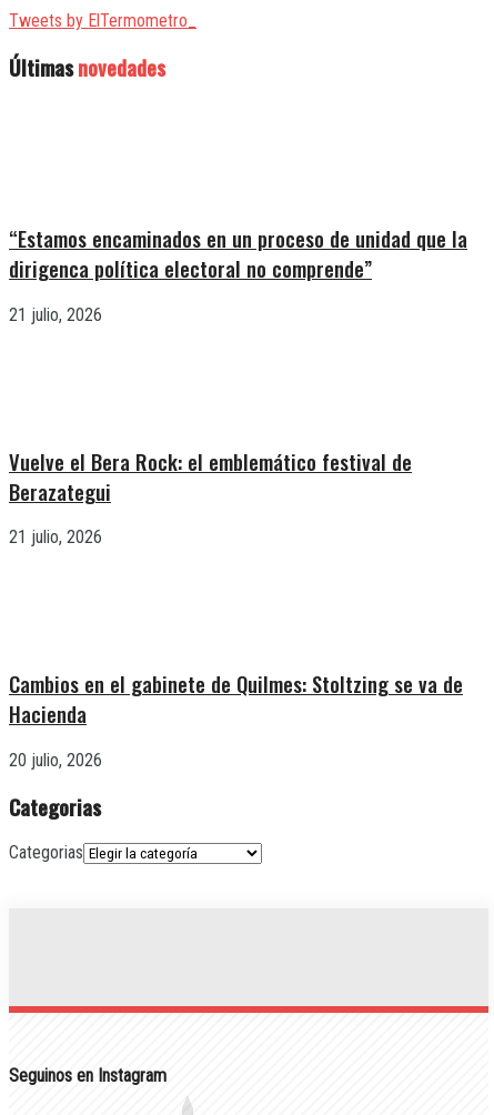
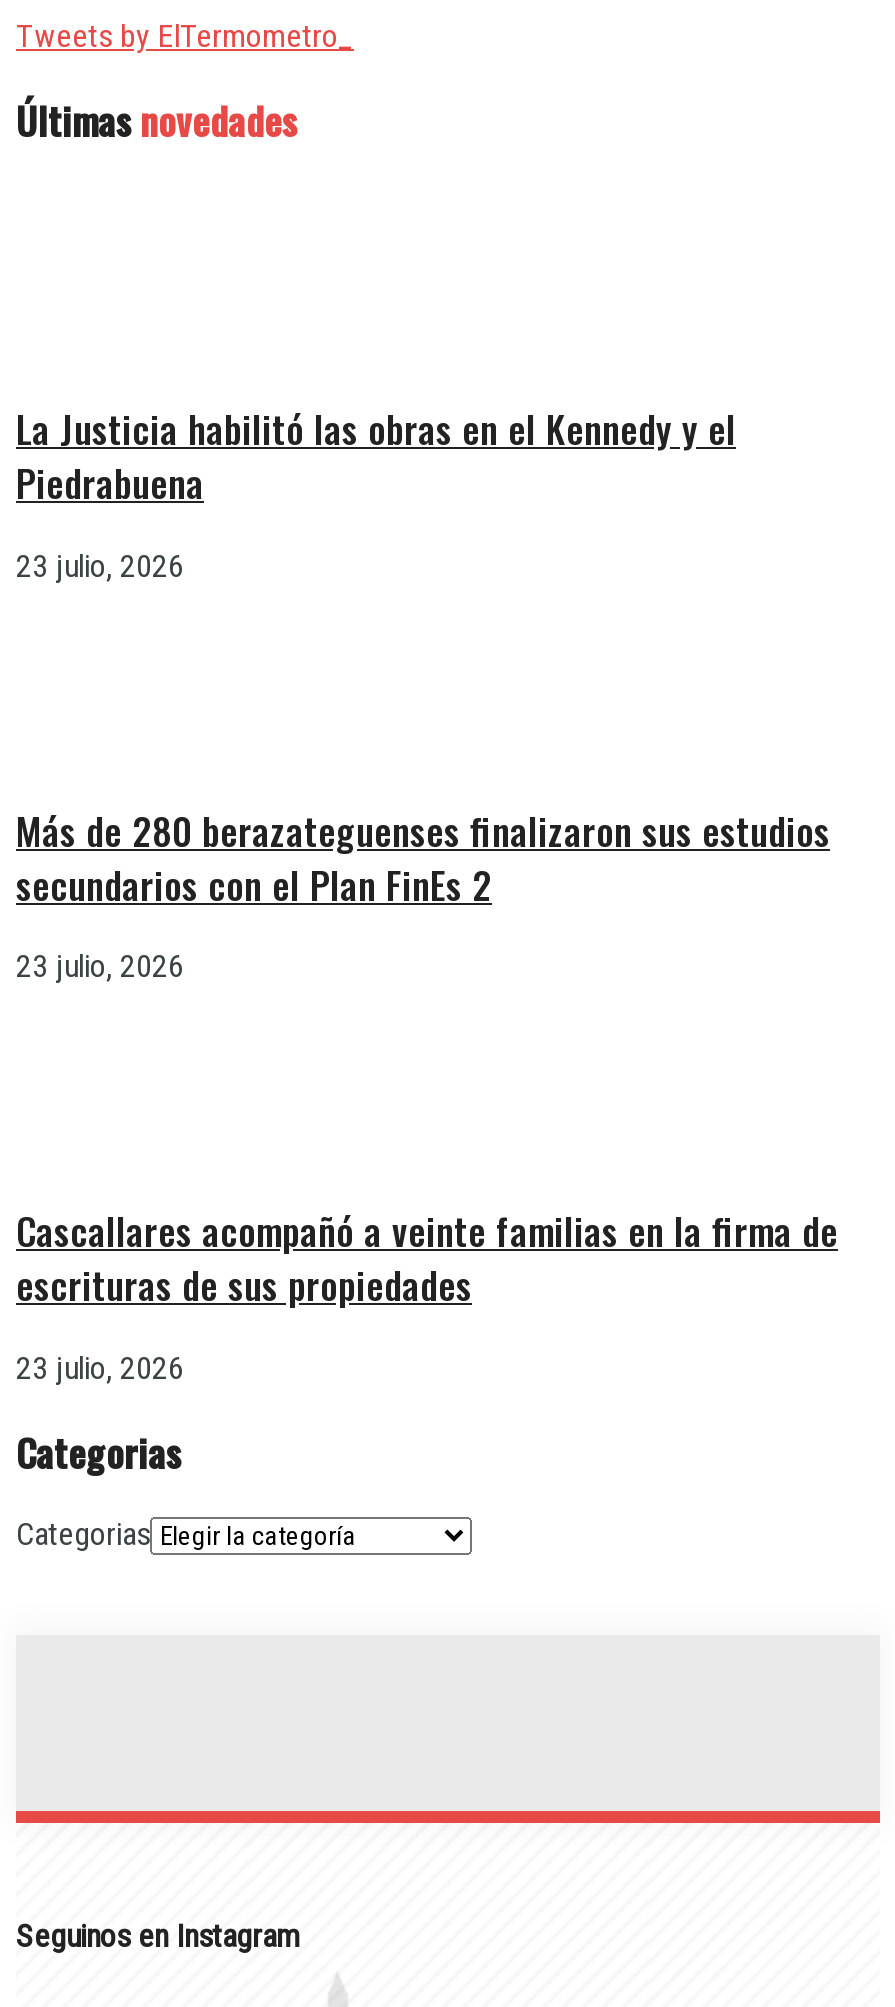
[9,224,467,284] “Estamos encaminados en un proceso de unidad que la | dirigenca política electoral no comprende” -> [16,402,736,510] La Justicia habilitó las obras en el Kennedy y el | Piedrabuena
[9,304,102,325] 21 julio, 2026 -> [16,547,184,585] 23 julio, 2026
[9,446,412,506] Vuelve el Bera Rock: el emblemático festival de | Berazategui -> [16,803,830,911] Más de 280 berazateguenses finalizaron sus estudios | secundarios con el Plan FinEs 2
[9,527,102,548] 21 julio, 2026 -> [16,948,184,986] 23 julio, 2026
[9,669,463,729] Cambios en el gabinete de Quilmes: Stoltzing se va de | Hacienda -> [16,1203,838,1311] Cascallares acompañó a veinte familias en la firma de | escrituras de sus propiedades
[9,750,102,771] 20 julio, 2026 -> [16,1349,184,1387] 23 julio, 2026

